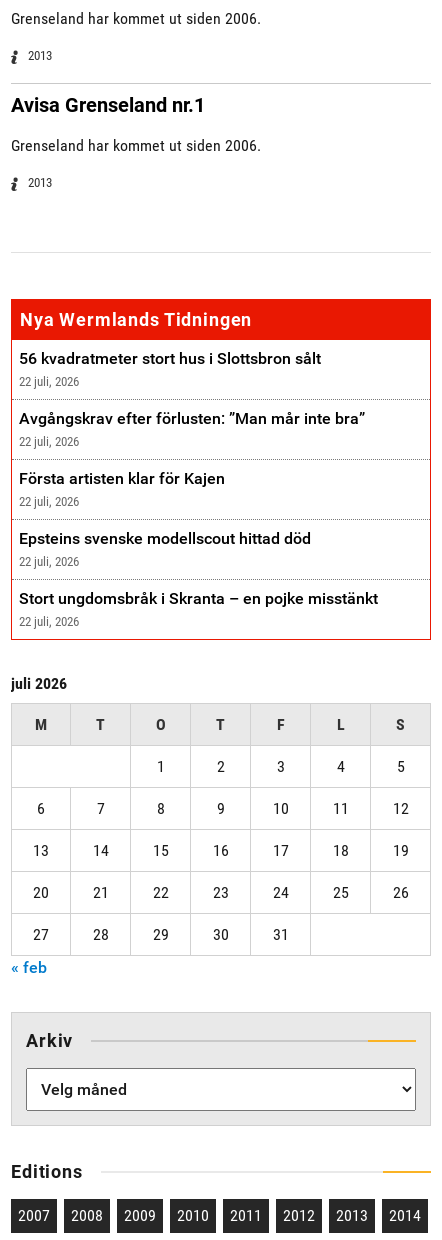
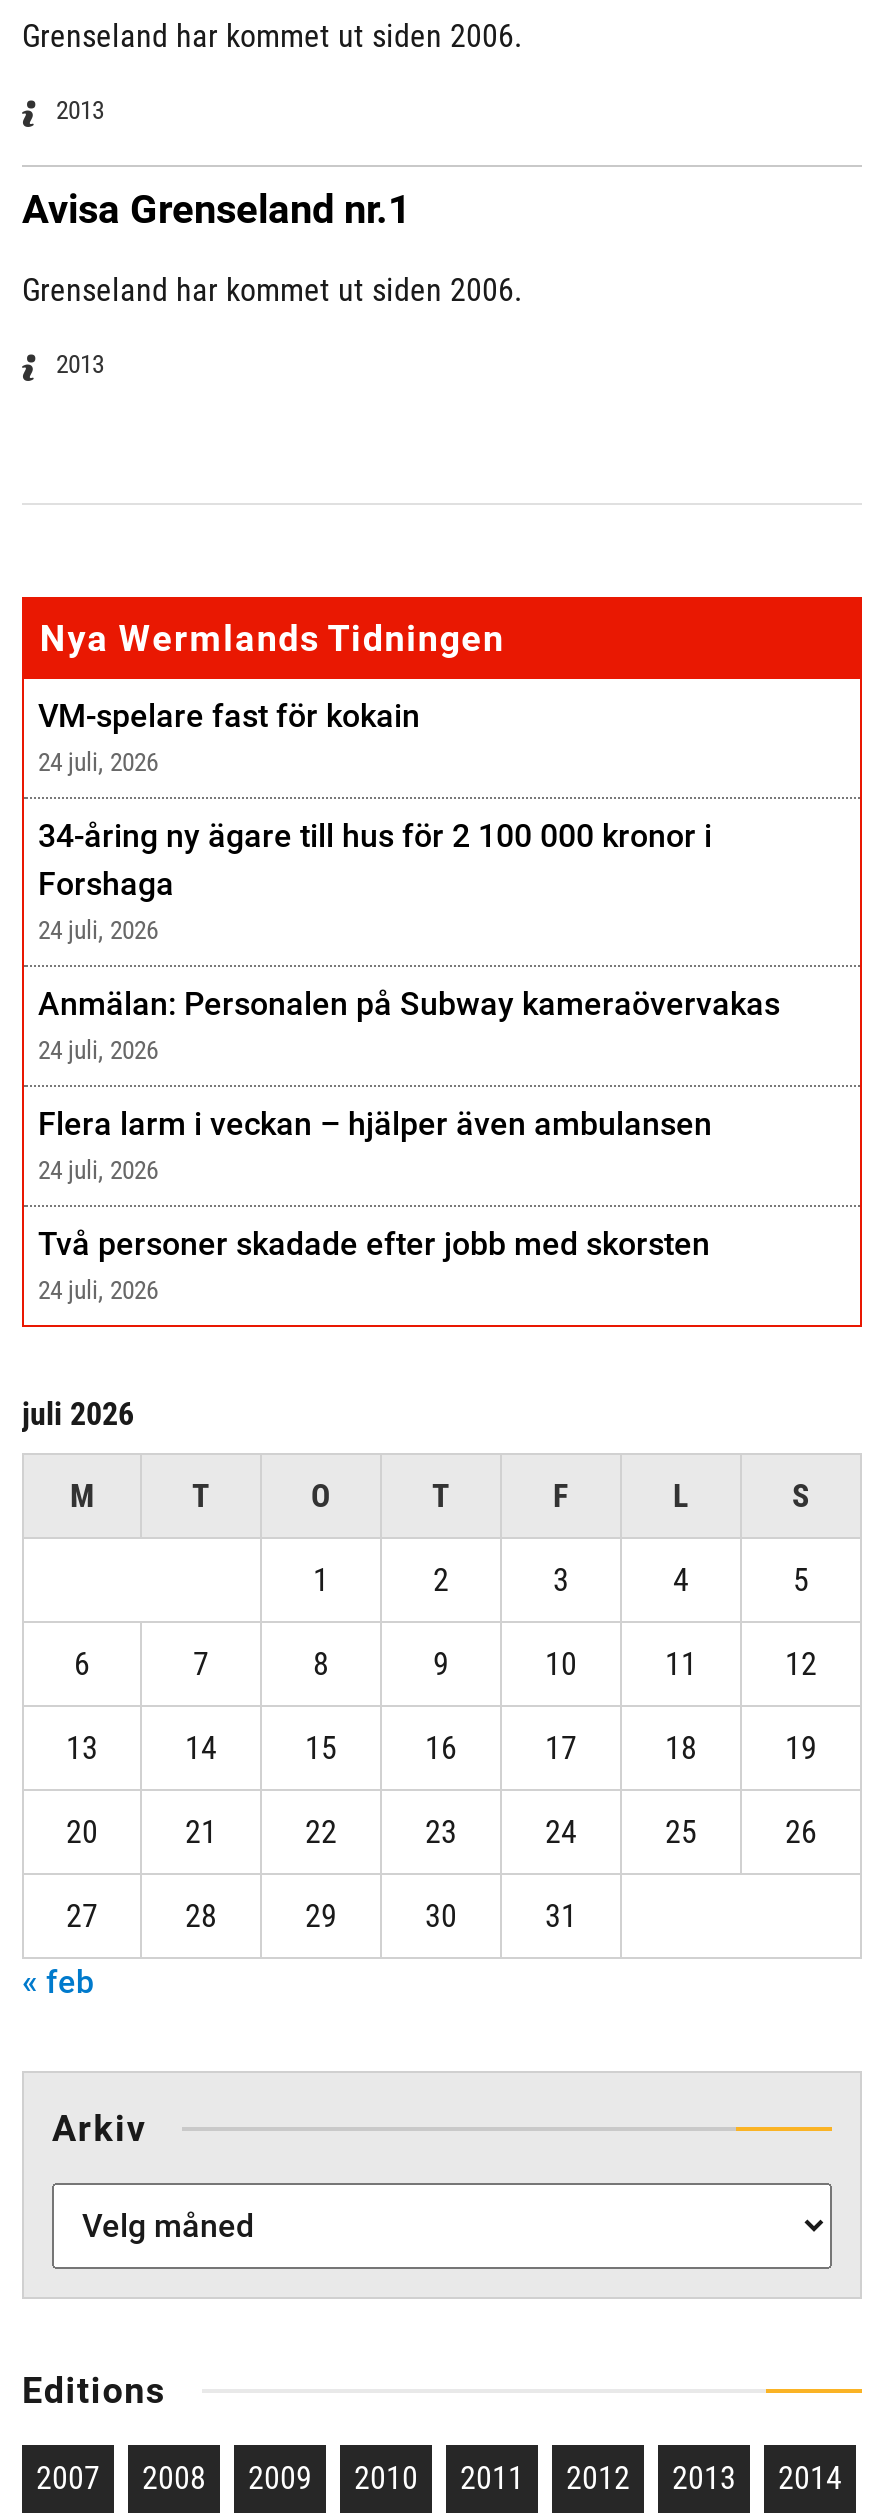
[19,349,321,389] 56 kvadratmeter stort hus i Slottsbron sålt | 22 juli, 2026 -> [38,697,420,777] VM-spelare fast för kokain | 24 juli, 2026
[19,409,365,449] Avgångskrav efter förlusten: ”Man mår inte bra” | 22 juli, 2026 -> [38,817,712,945] 34-åring ny ägare till hus för 2 100 000 kronor i | Forshaga | 24 juli, 2026
[19,469,225,509] Första artisten klar för Kajen | 22 juli, 2026 -> [38,985,780,1065] Anmälan: Personalen på Subway kameraövervakas | 24 juli, 2026
[19,529,311,569] Epsteins svenske modellscout hittad död | 22 juli, 2026 -> [38,1105,712,1185] Flera larm i veckan – hjälper även ambulansen | 24 juli, 2026
[19,589,378,629] Stort ungdomsbråk i Skranta – en pojke misstänkt | 22 juli, 2026 -> [38,1225,710,1305] Två personer skadade efter jobb med skorsten | 24 juli, 2026

